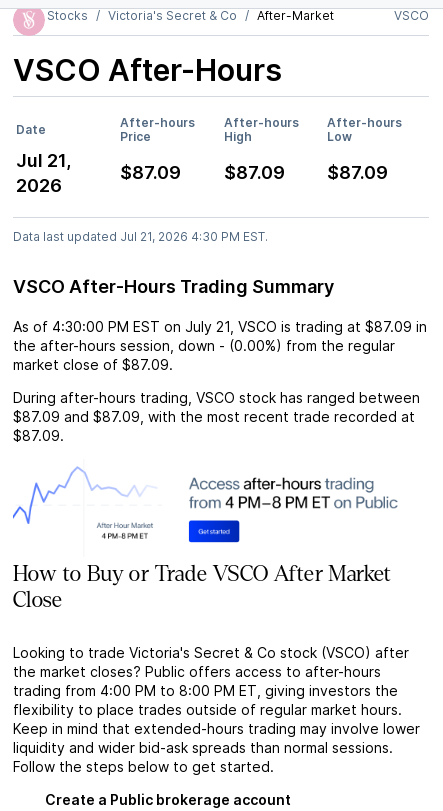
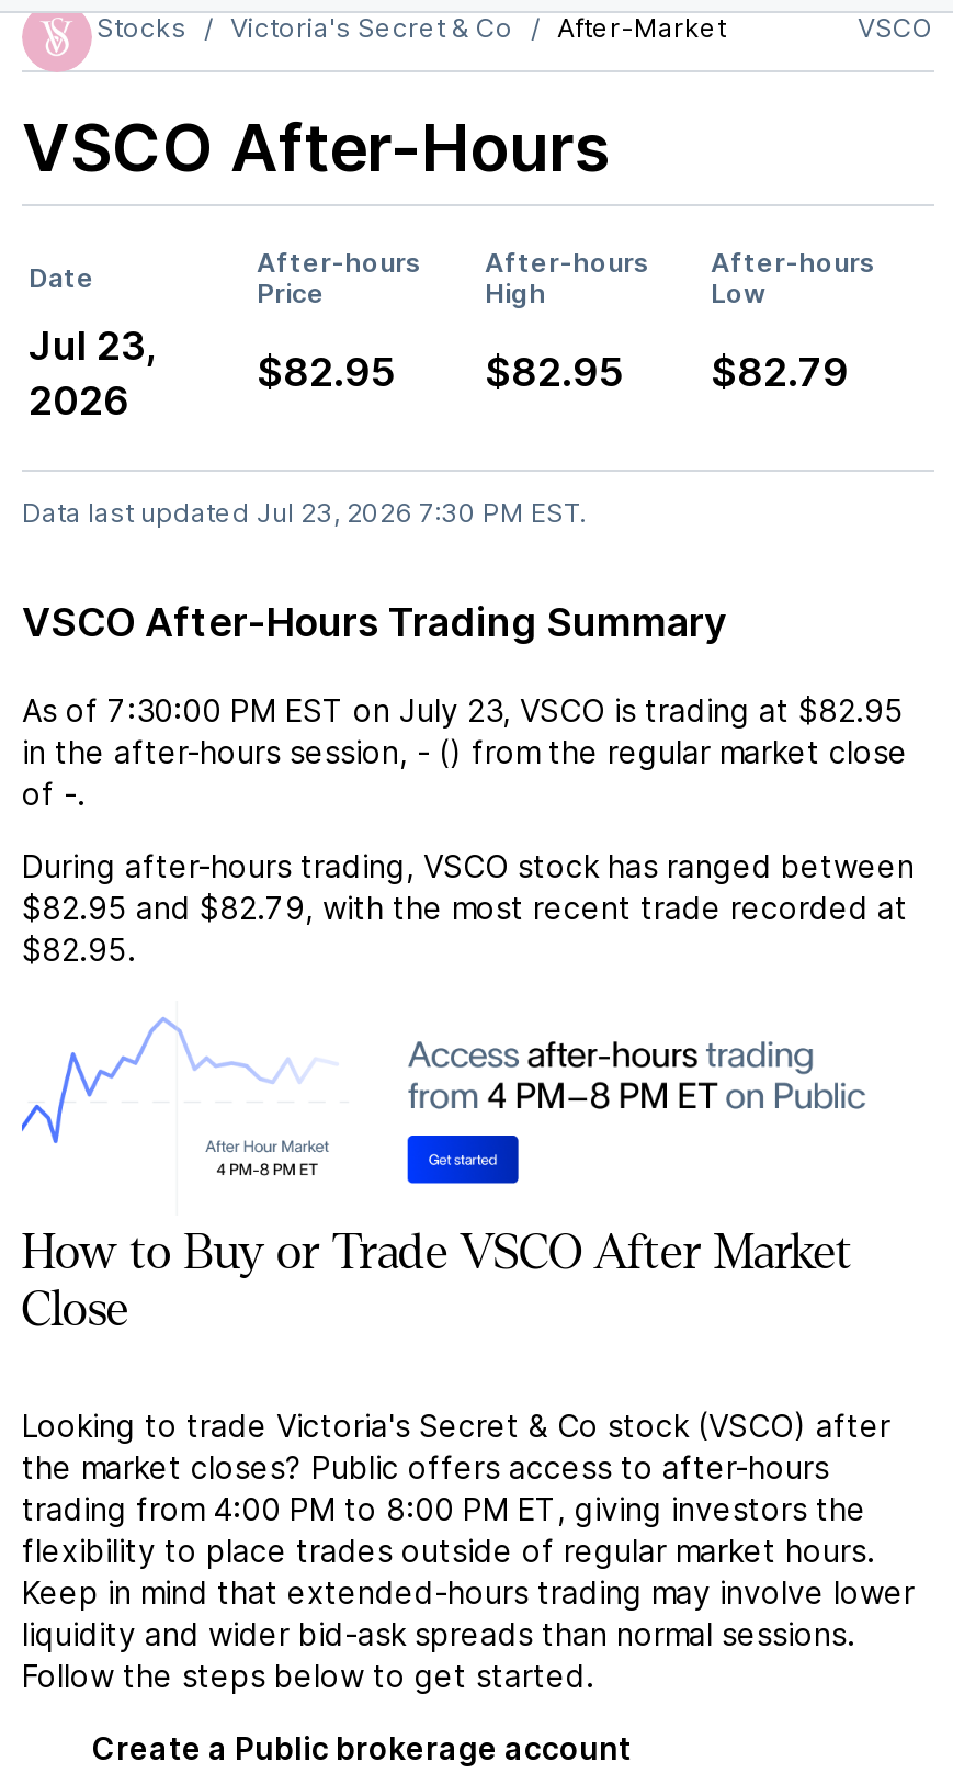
[16,150,71,171] Jul 21, -> [29,322,156,368] Jul 23,
[120,162,181,183] $87.09 -> [257,349,395,395] $82.95
[224,162,285,183] $87.09 -> [485,349,623,395] $82.95
[327,162,388,183] $87.09 -> [711,349,849,395] $82.79
[13,229,268,244] Data last updated Jul 21, 2026 4:30 PM EST. -> [22,496,586,529] Data last updated Jul 23, 2026 7:30 PM EST.
[13,318,427,373] As of 4:30:00 PM EST on July 21, VSCO is trading at $87.09 in | the after-hours session, down - (0.00%) from the regular | market close of $87.09. -> [22,691,908,812] As of 7:30:00 PM EST on July 23, VSCO is trading at $82.95 | in the after-hours session, - () from the regular market close | of -.
[13,408,415,425] $87.09 and $87.09, with the most recent trade recorded at -> [22,888,908,926] $82.95 and $82.79, with the most recent trade recorded at
[13,427,64,444] $87.09. -> [22,930,136,967] $82.95.

